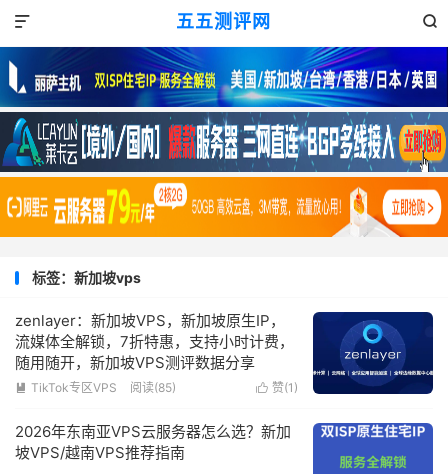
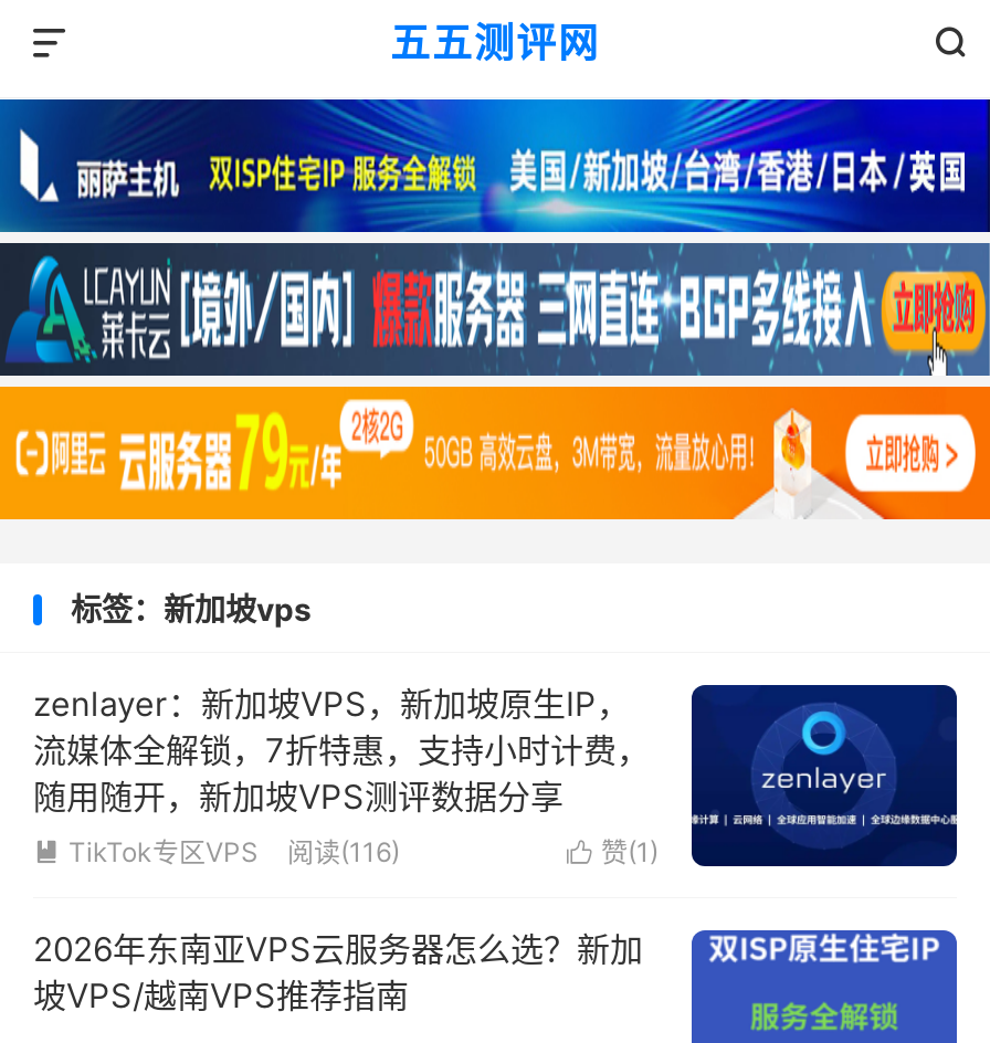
[130,380,176,395] 阅读(85) -> [287,835,400,868] 阅读(116)

